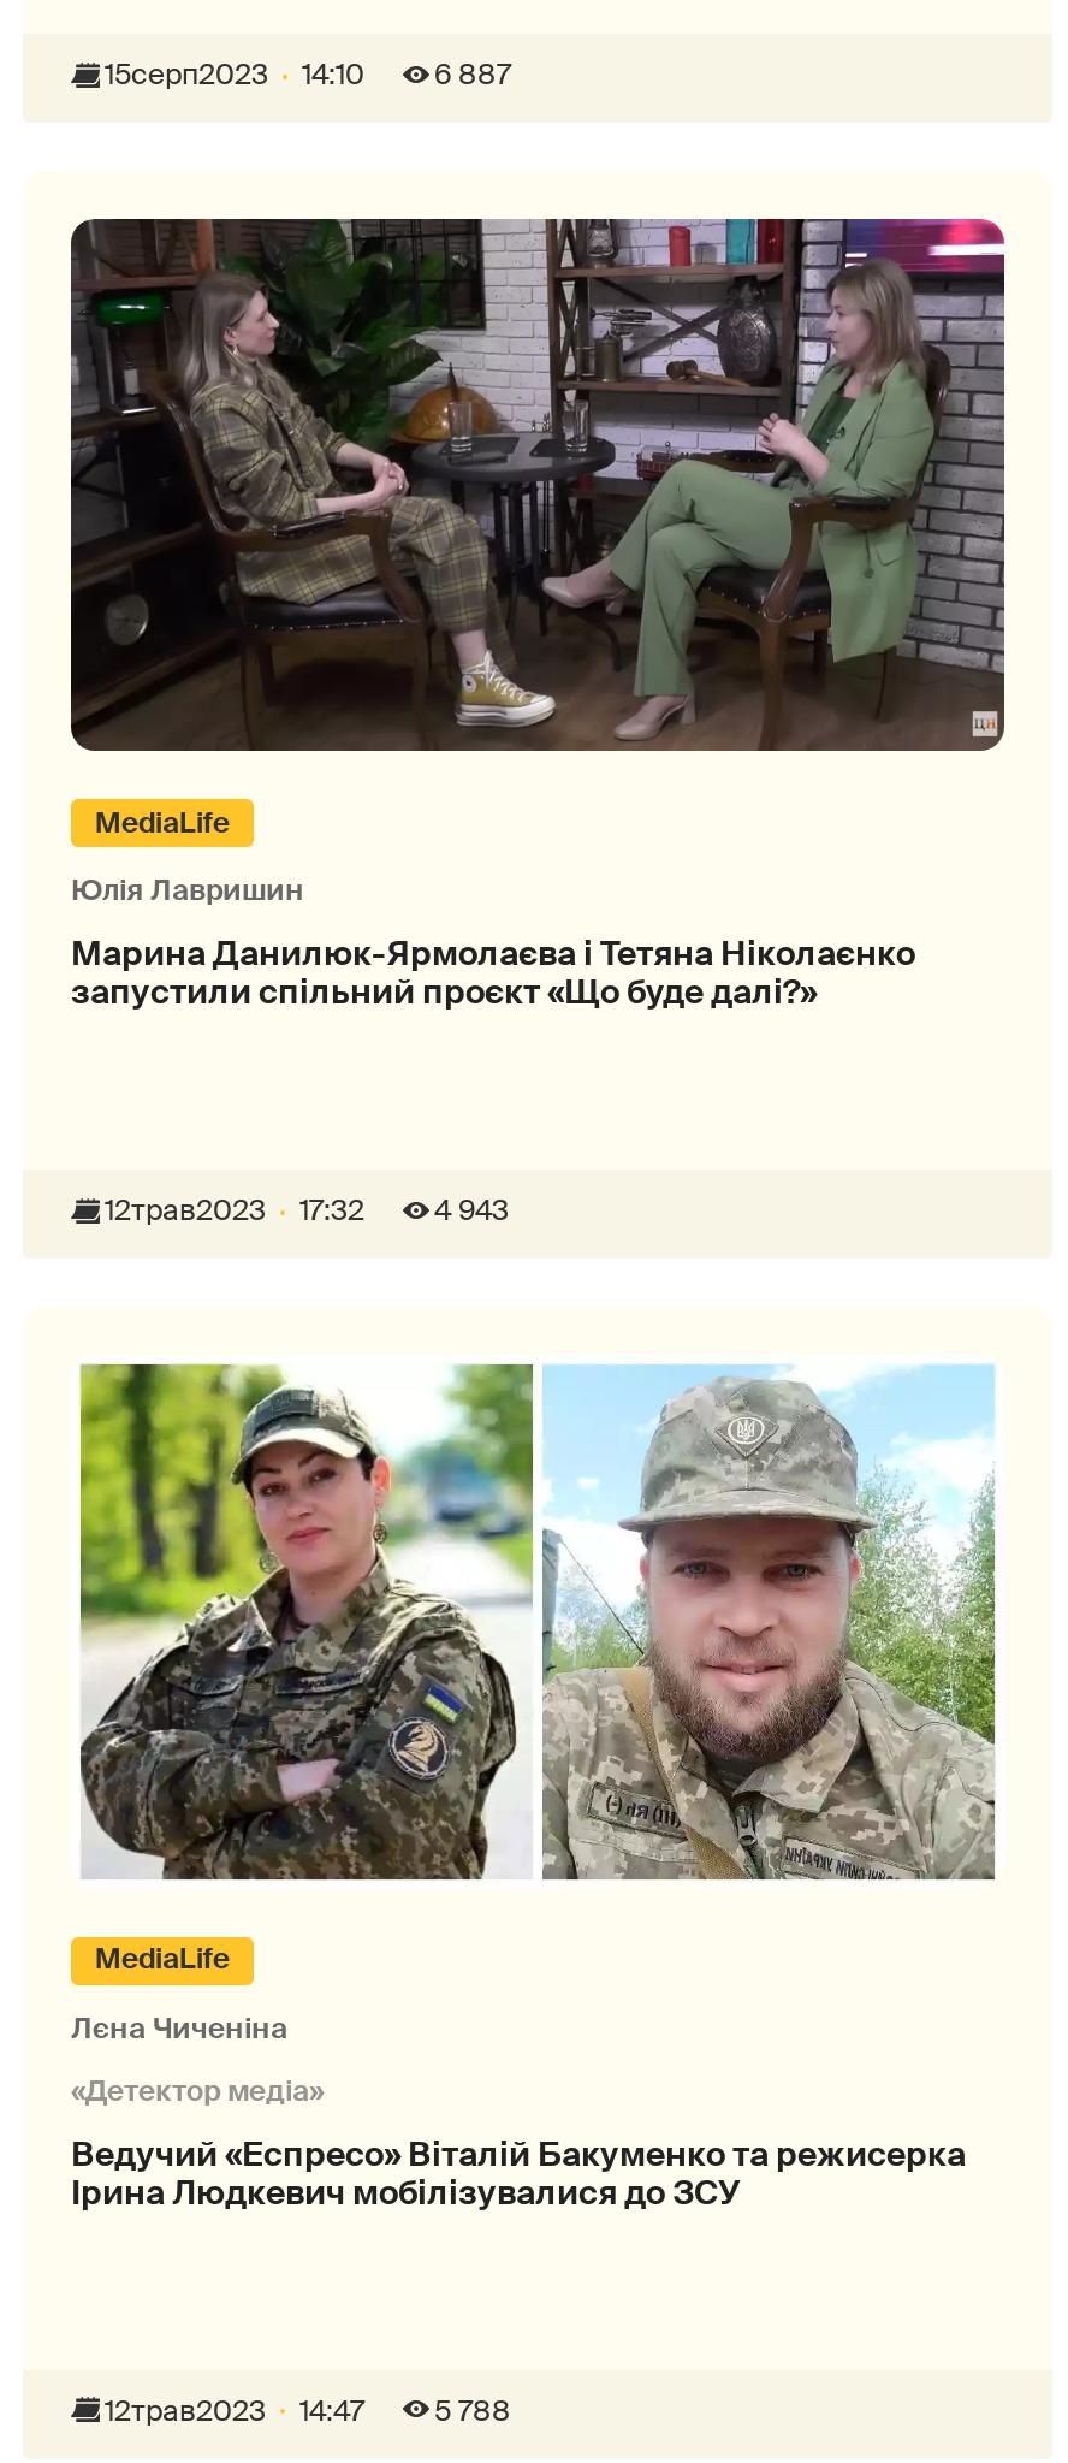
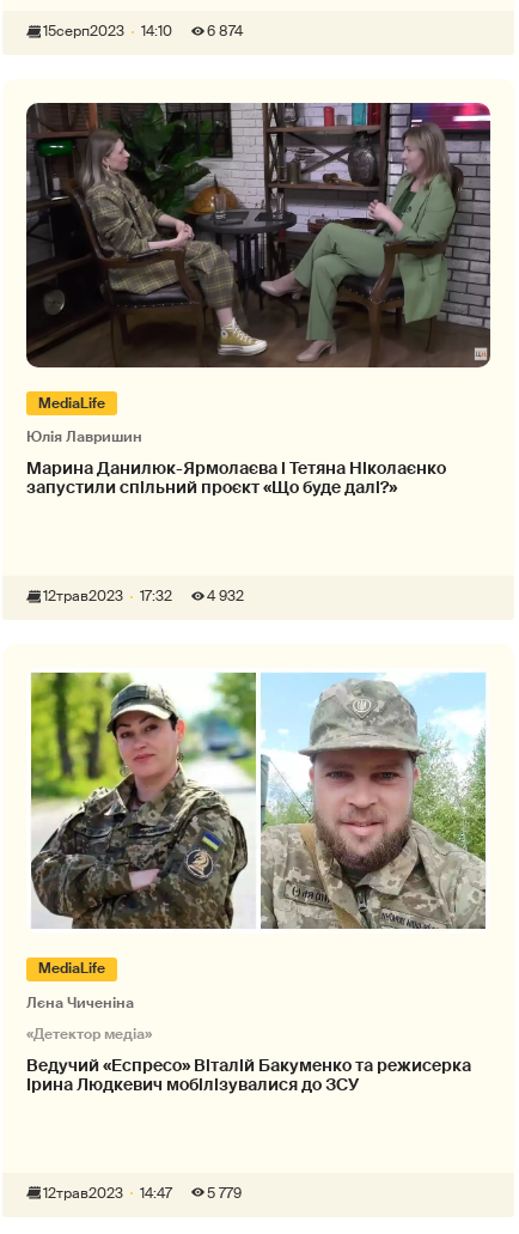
[105,55,511,94] 15серп2023 14:10 6 887 -> [43,22,243,41] 15серп2023 14:10 6 874
[105,1192,509,1231] 12трав2023 17:32 4 943 -> [43,587,244,606] 12трав2023 17:32 4 932
[434,2392,511,2431] 5 788 -> [207,1184,242,1203] 5 779

